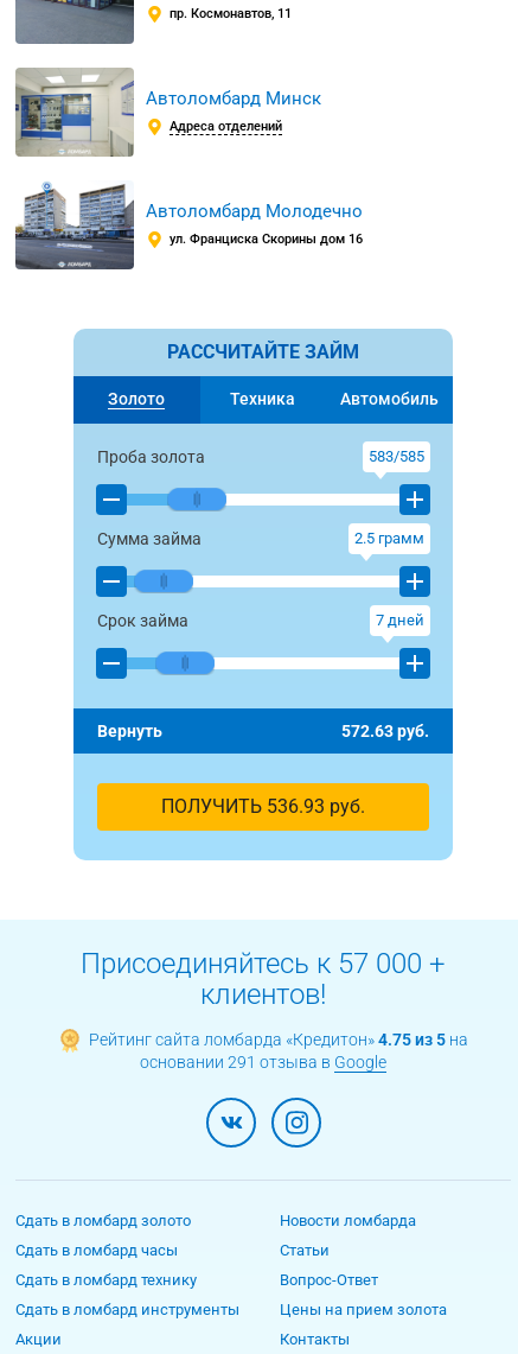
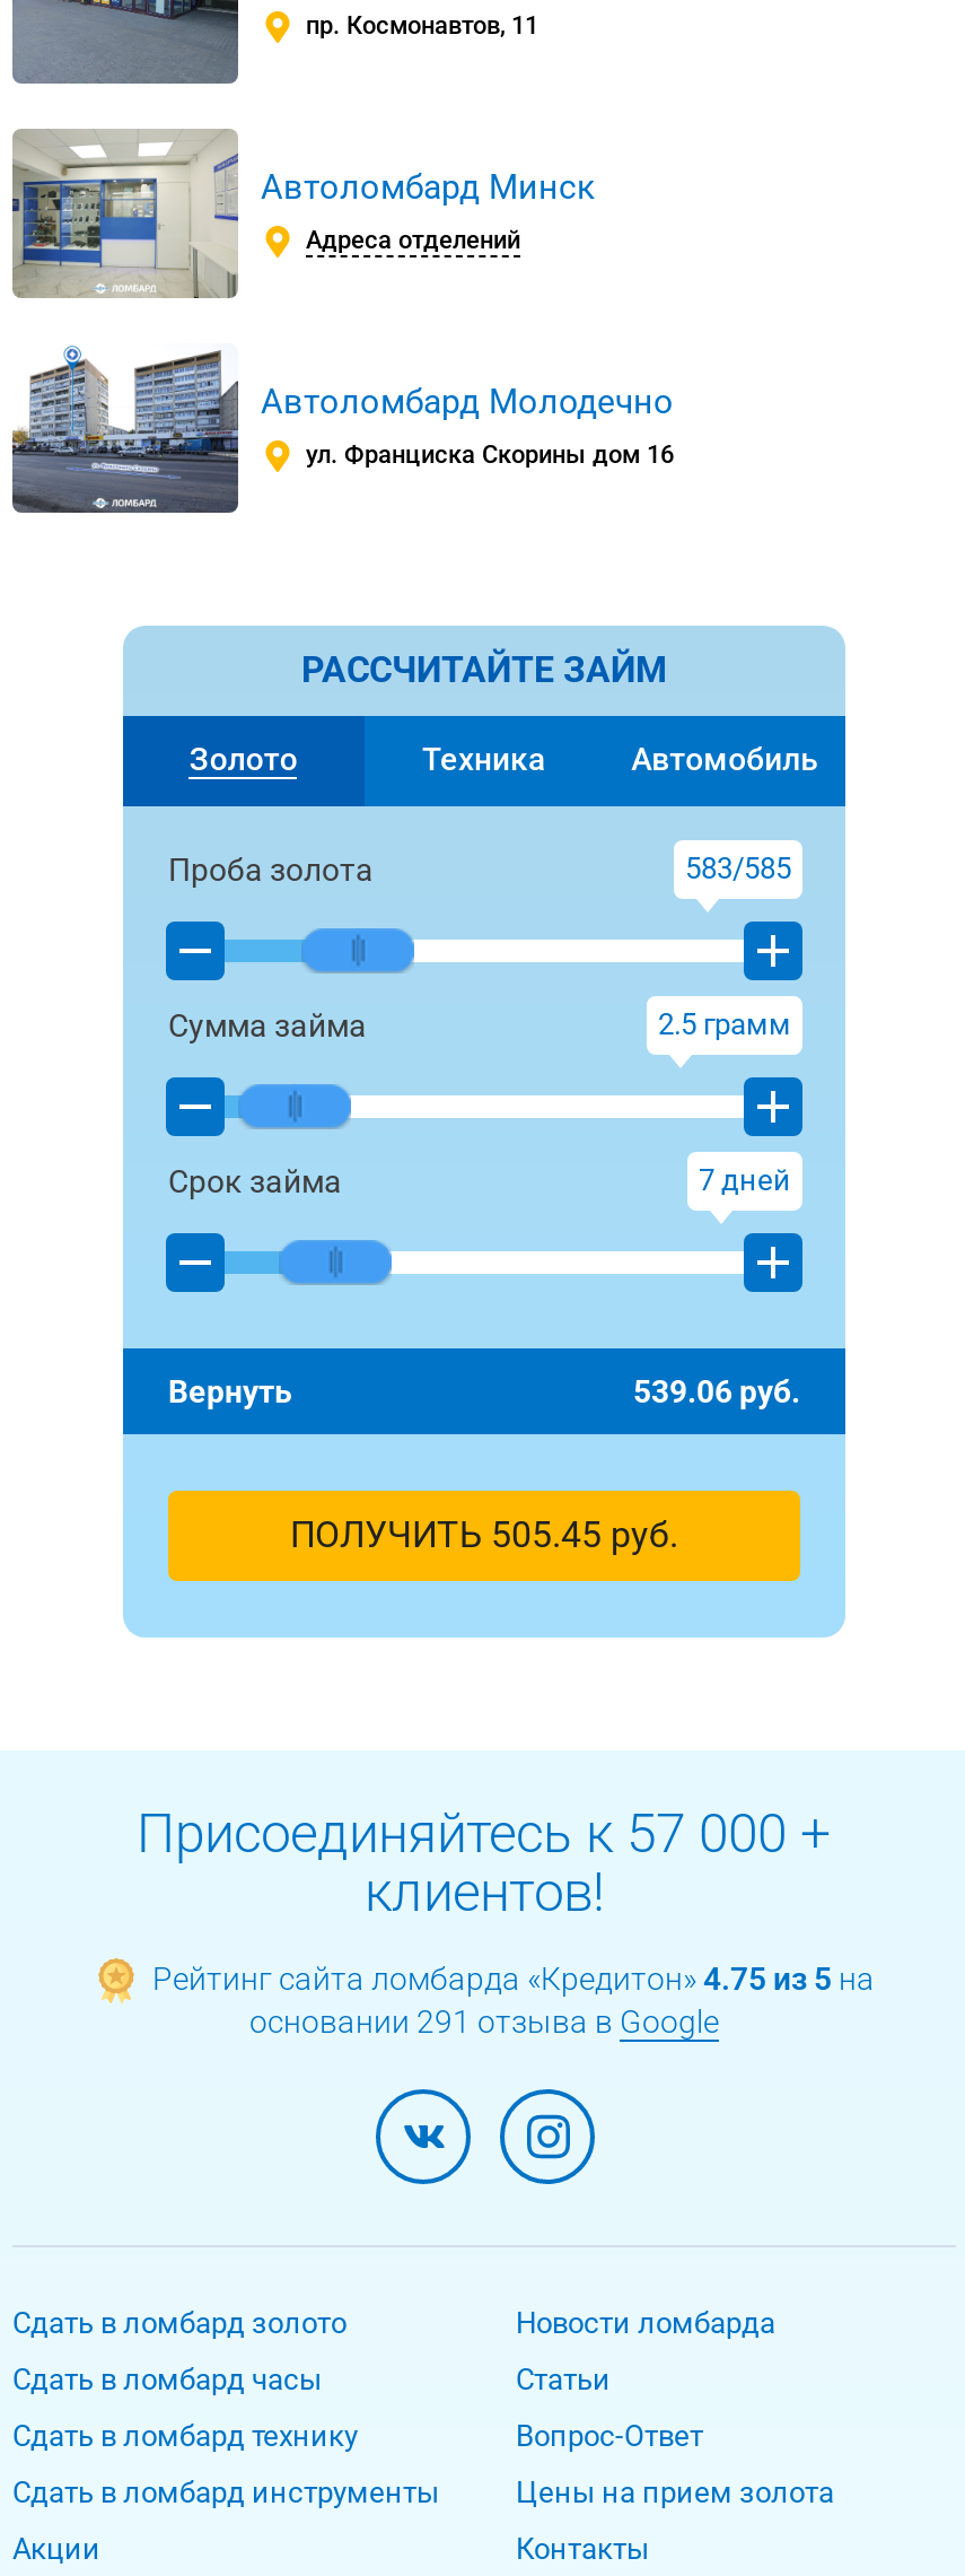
[341,721,429,740] 572.63 руб. -> [633,1373,800,1409] 539.06 руб.
[161,795,365,817] ПОЛУЧИТЬ 536.93 руб. -> [290,1513,678,1556] ПОЛУЧИТЬ 505.45 руб.

